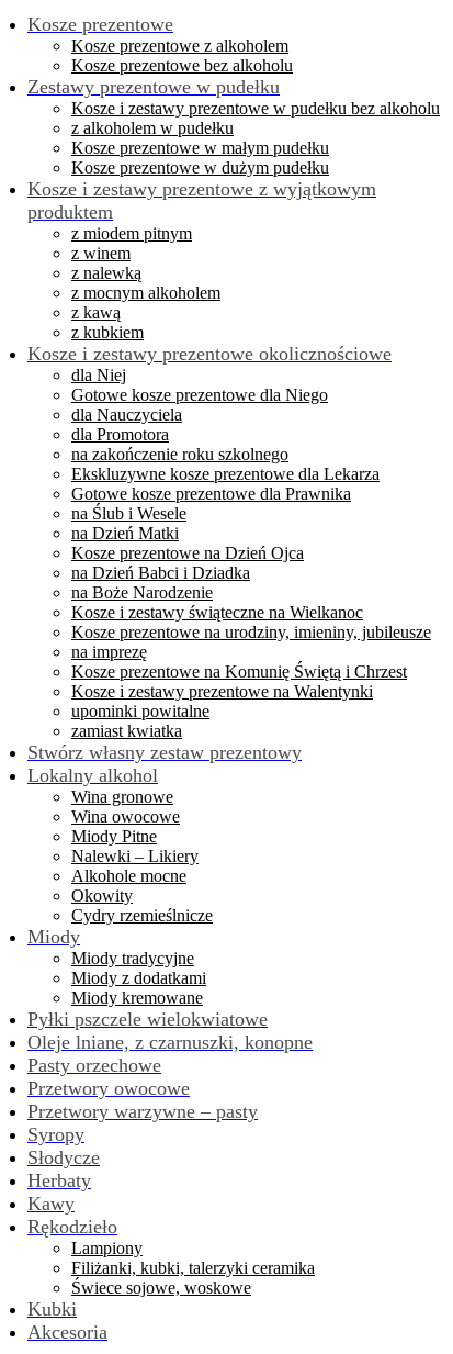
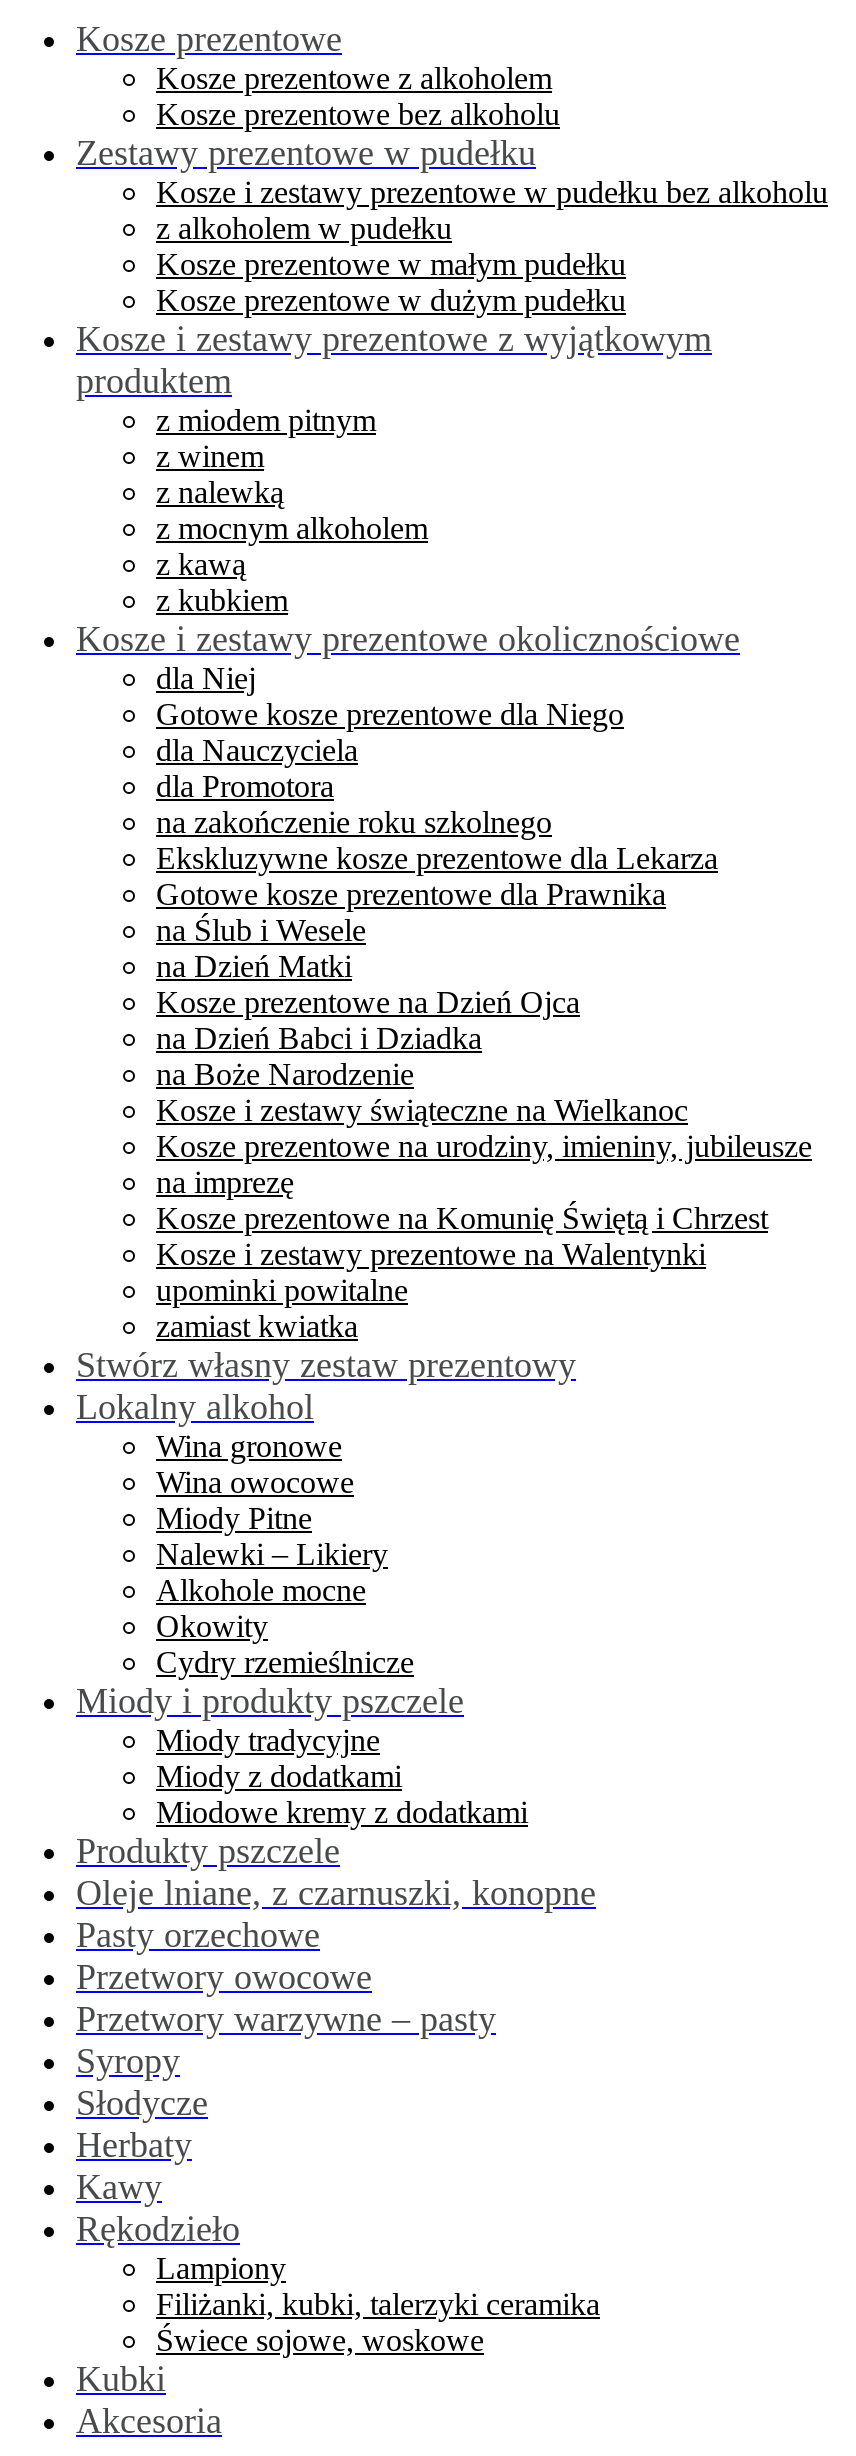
[27,926,80,948] Miody -> [76,1681,464,1721] Miody i produkty pszczele
[27,988,268,1030] Miody kremowane | Pyłki pszczele wielokwiatowe -> [76,1795,528,1871] Miodowe kremy z dodatkami | Produkty pszczele

